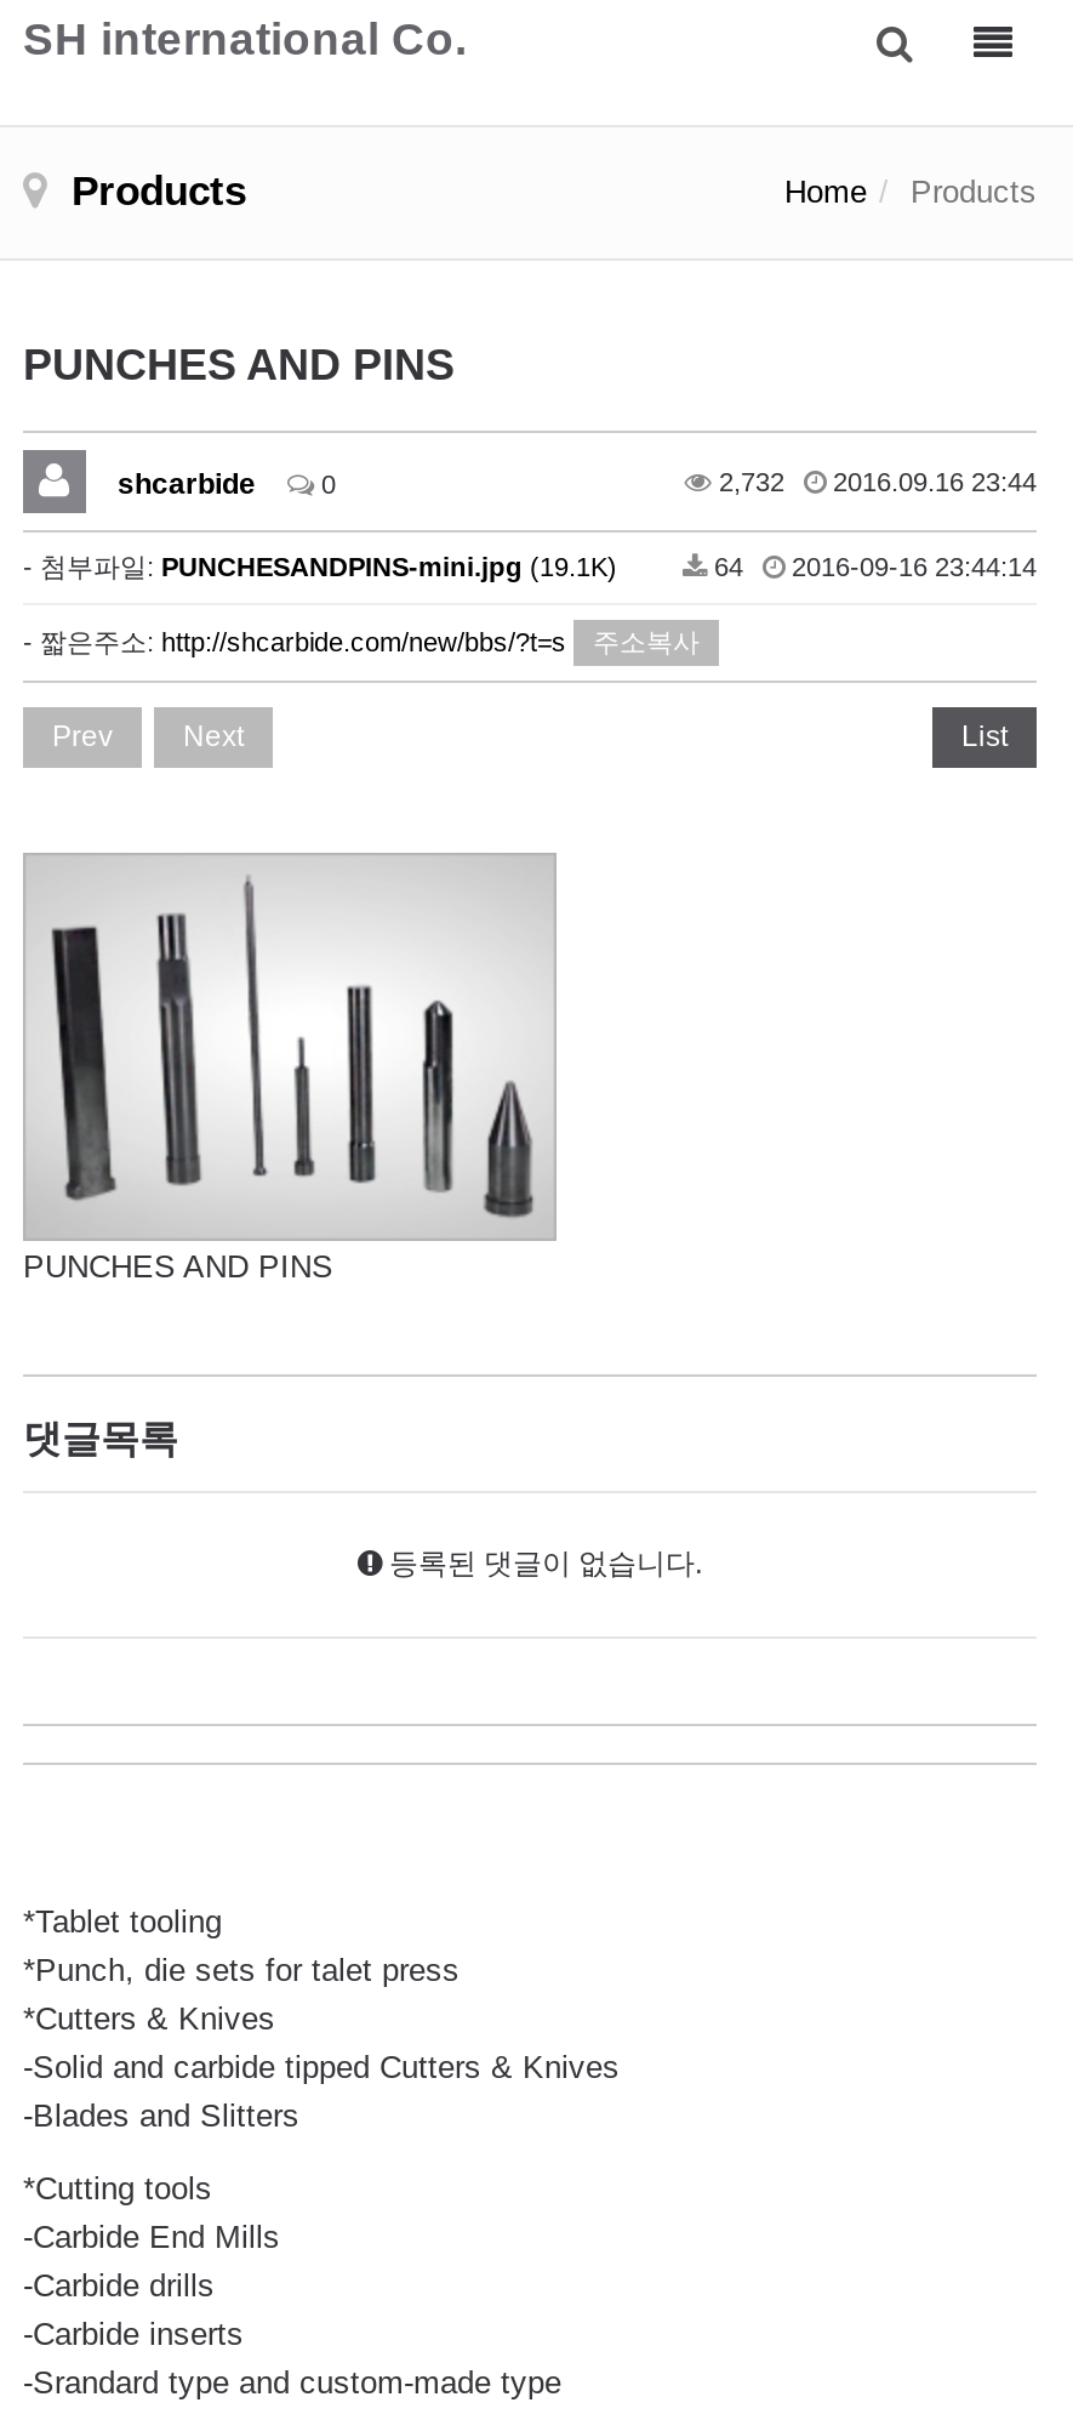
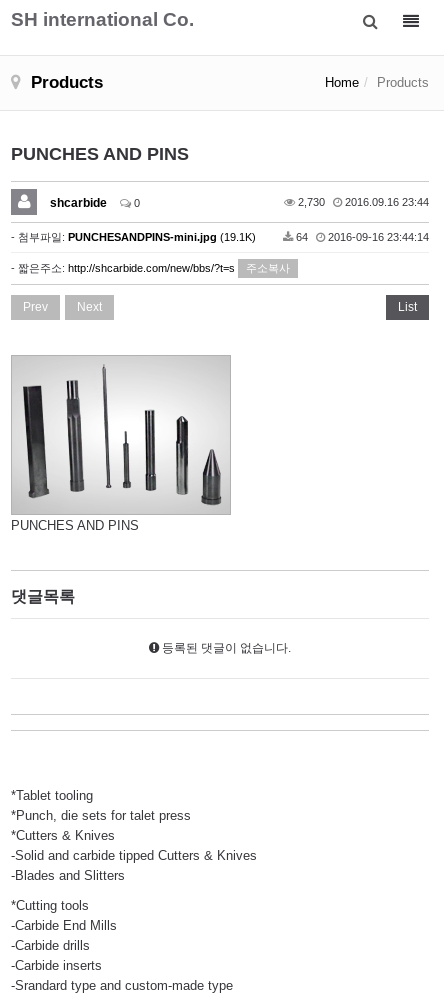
[712,467,1037,496] 2,732 2016.09.16 23:44 -> [295,196,429,208] 2,730 2016.09.16 23:44

